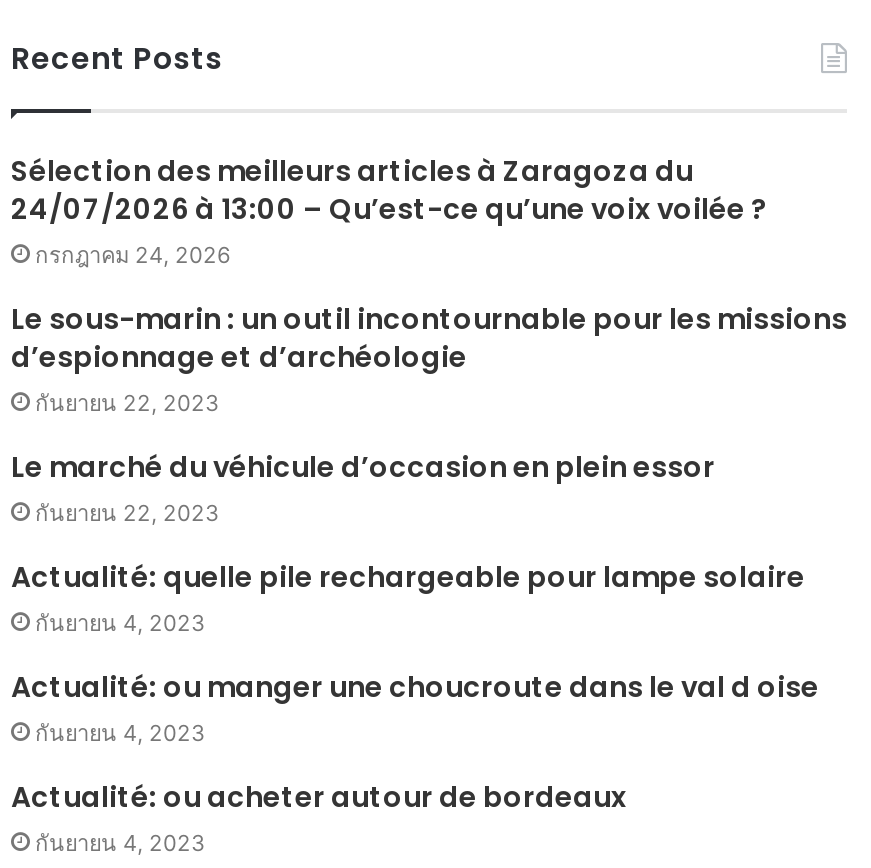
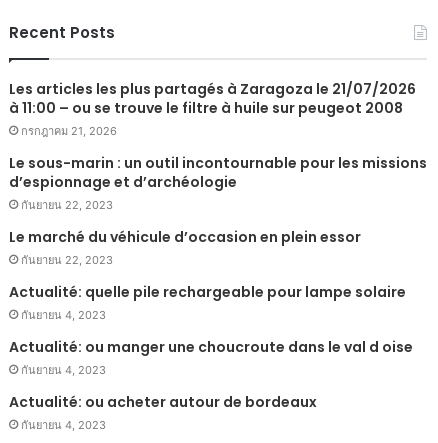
[11,151,767,269] Sélection des meilleurs articles à Zaragoza du | 24/07/2026 à 13:00 – Qu’est-ce qu’une voix voilée ? | กรกฎาคม 24, 2026 -> [9,79,416,138] Les articles les plus partagés à Zaragoza le 21/07/2026 | à 11:00 – ou se trouve le filtre à huile sur peugeot 2008 | กรกฎาคม 21, 2026

